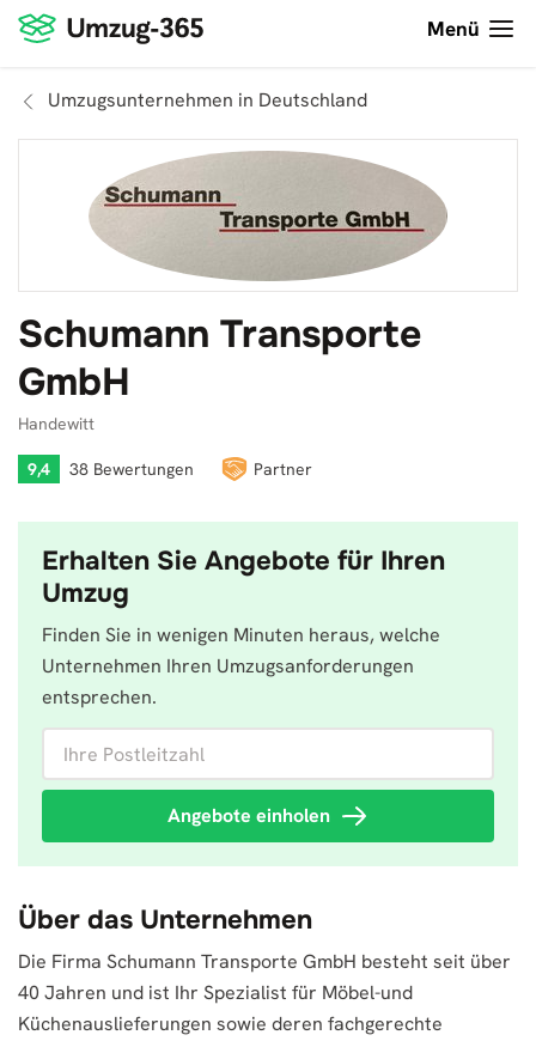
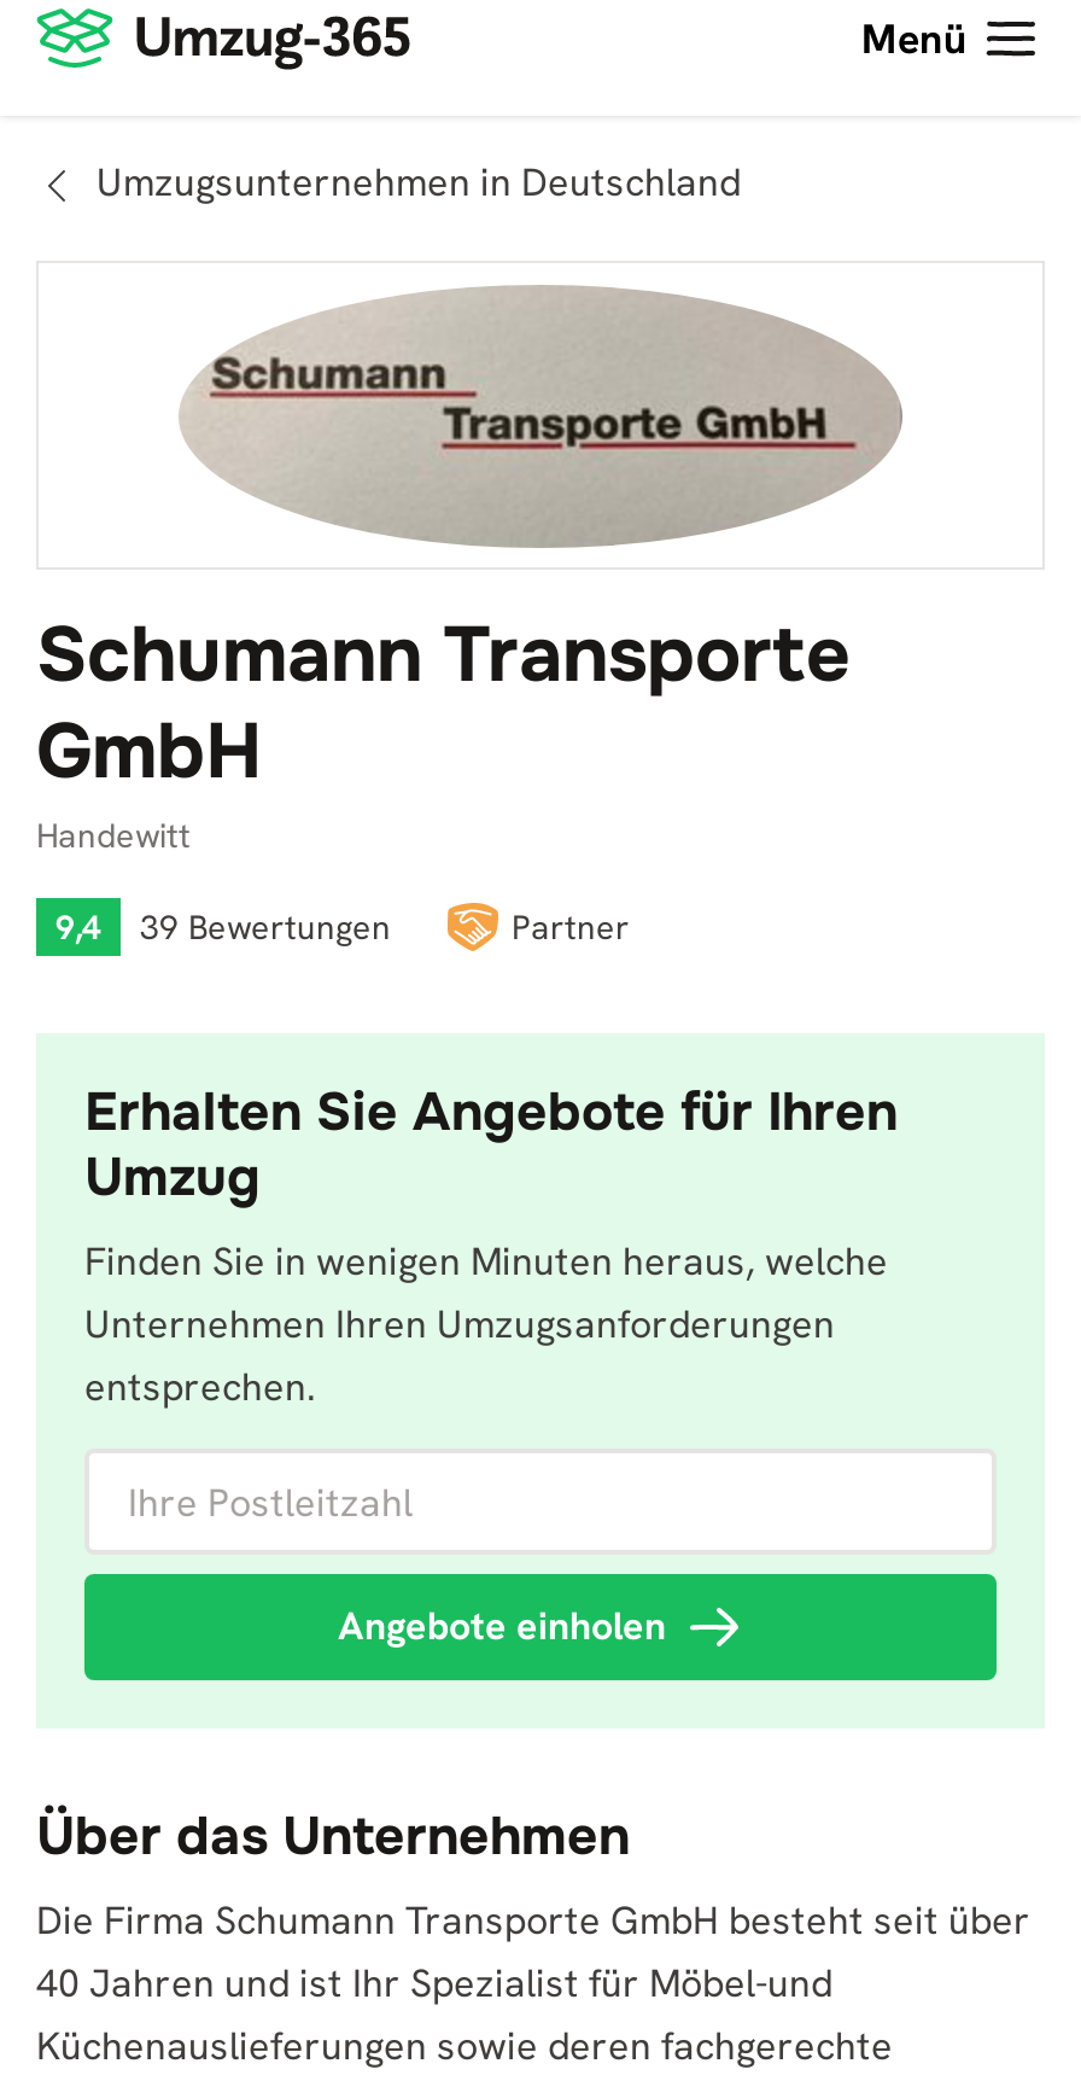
[28,458,194,480] 9,4 38 Bewertungen -> [55,905,391,949] 9,4 39 Bewertungen

